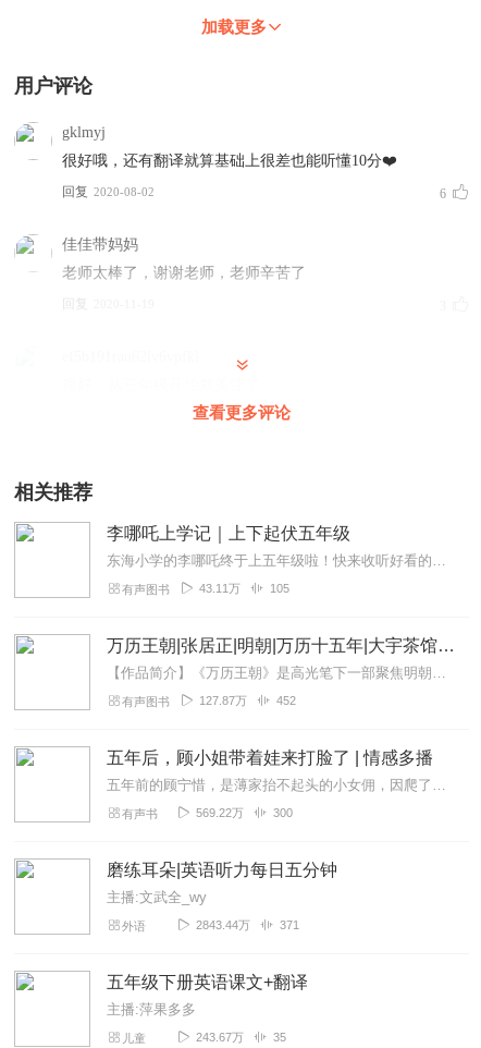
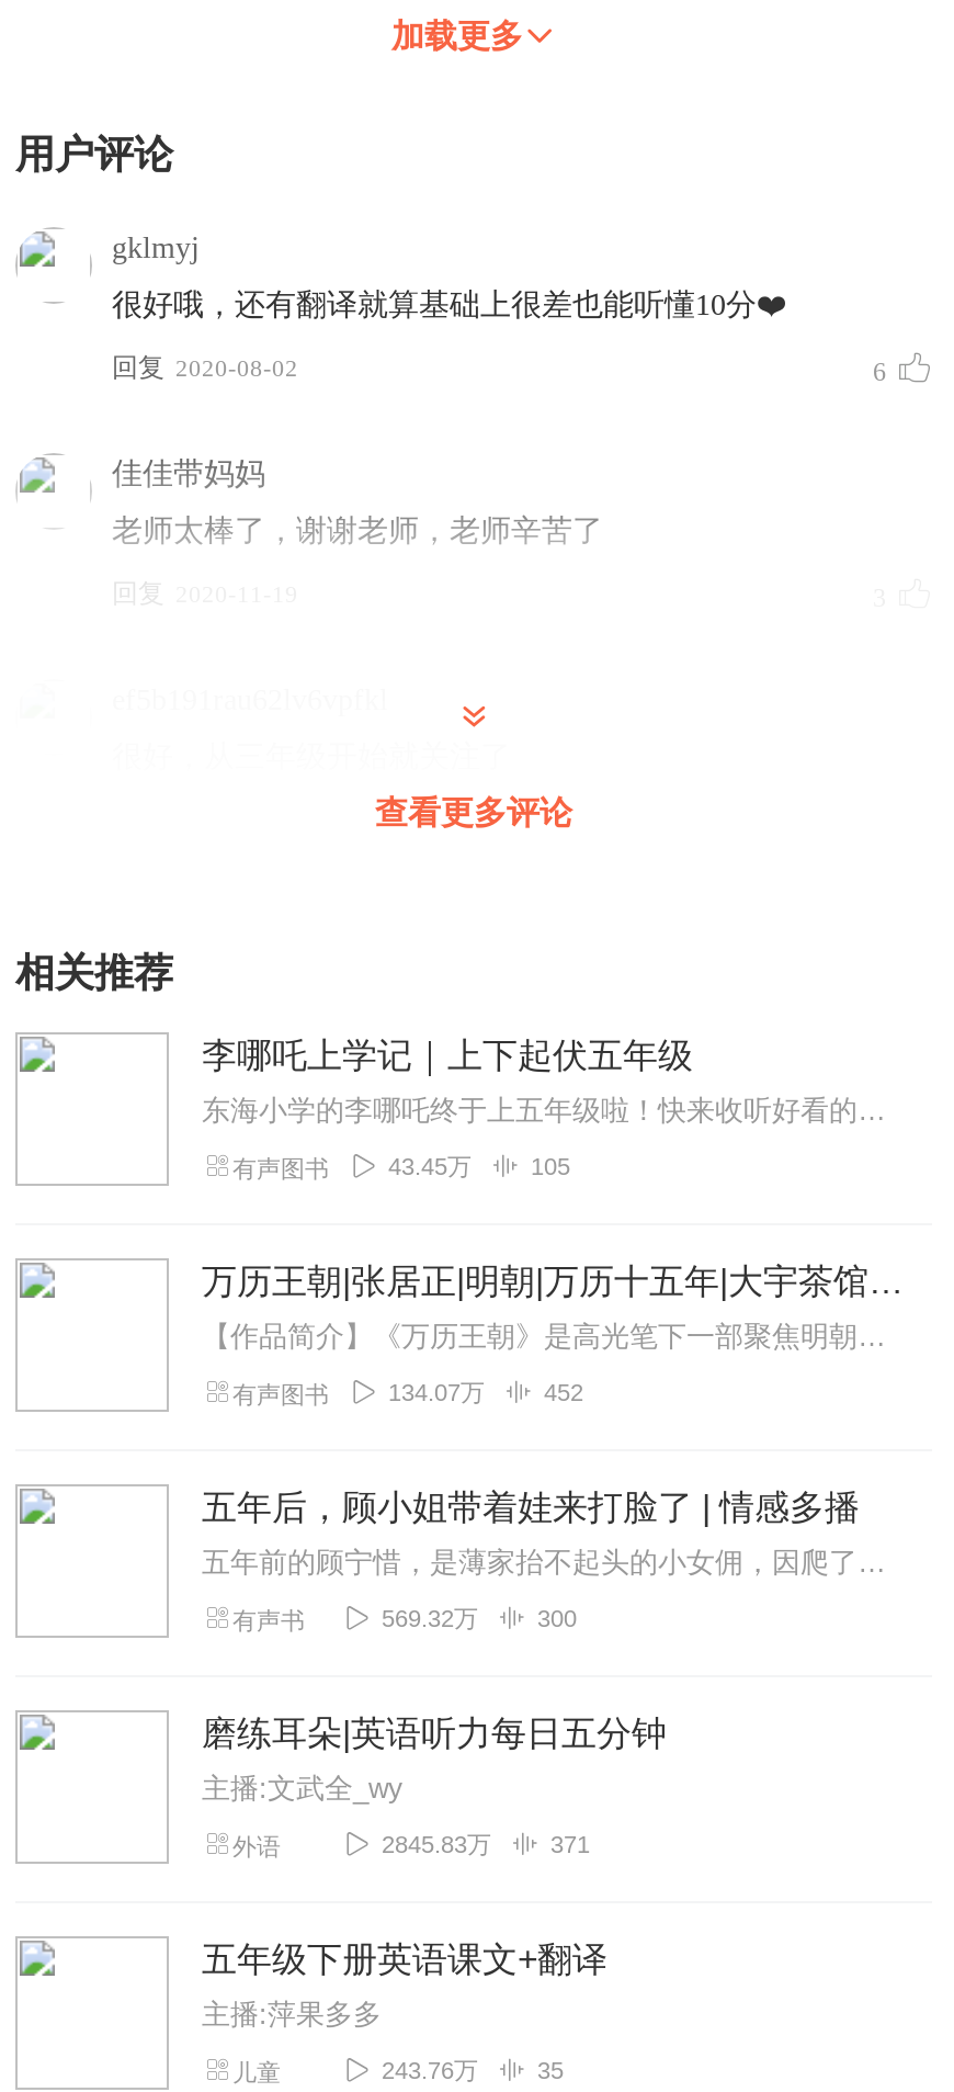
[199,582,240,595] 43.11万 -> [388,1153,472,1179] 43.45万
[199,694,247,707] 127.87万 -> [388,1379,485,1405] 134.07万
[196,806,244,819] 569.22万 -> [382,1605,478,1631] 569.32万
[196,918,250,931] 2843.44万 -> [382,1831,491,1857] 2845.83万
[196,1031,244,1044] 243.67万 -> [382,2057,478,2083] 243.76万

